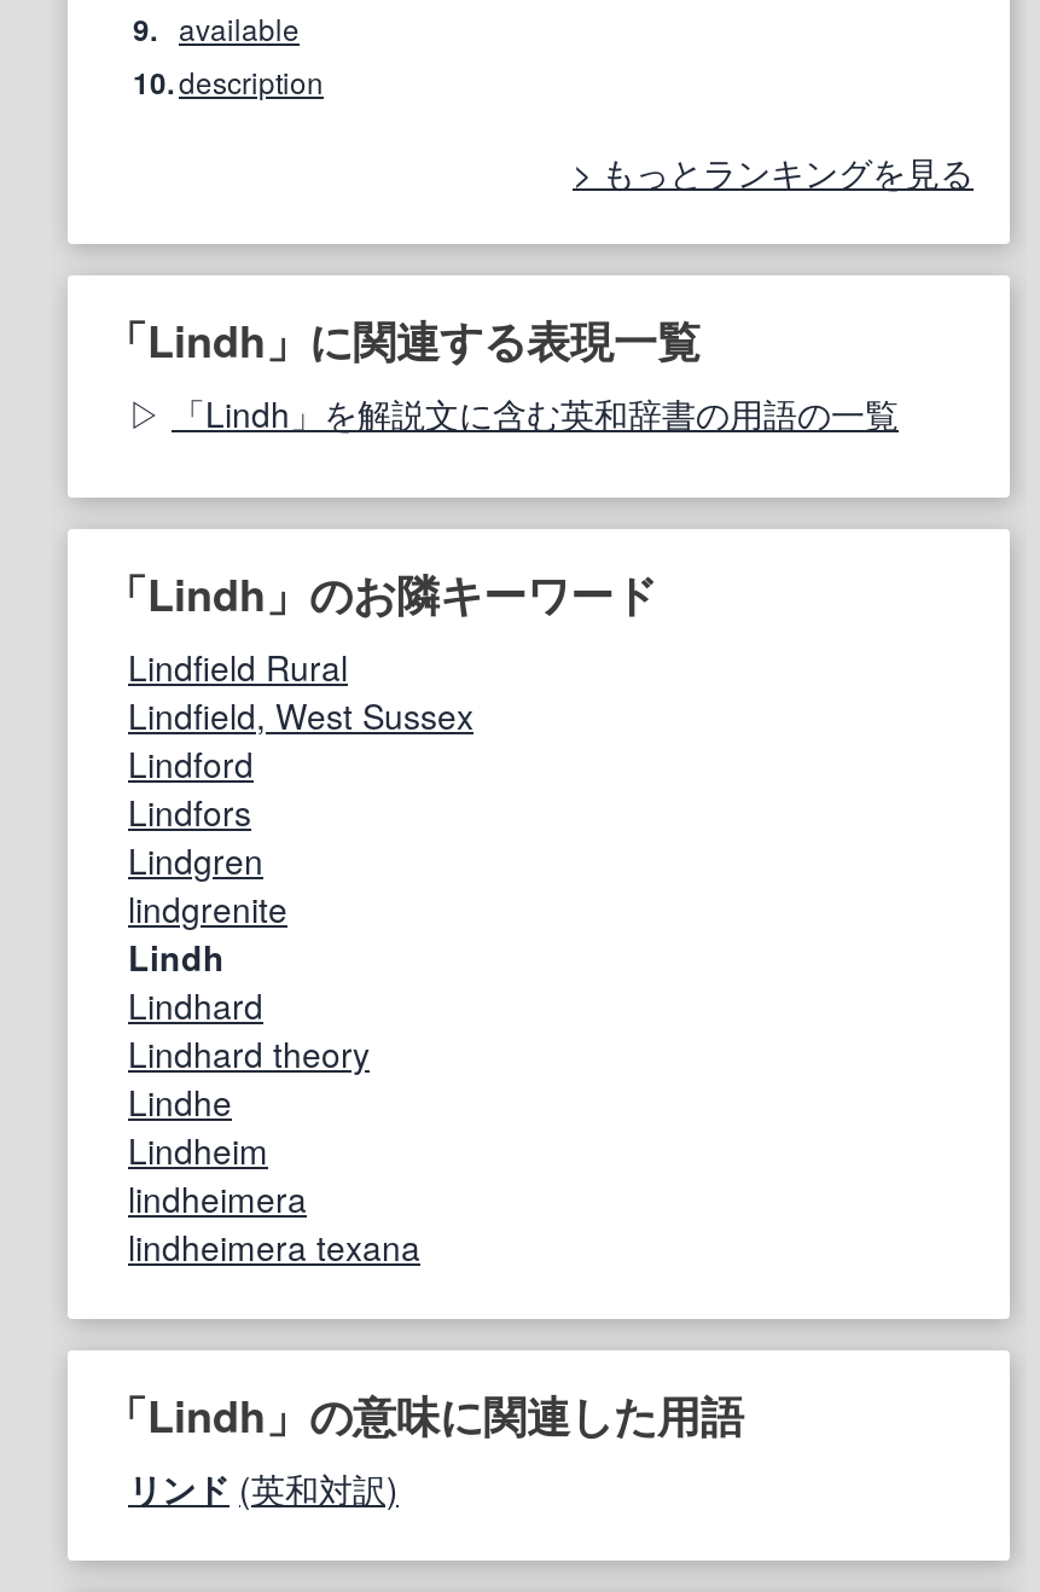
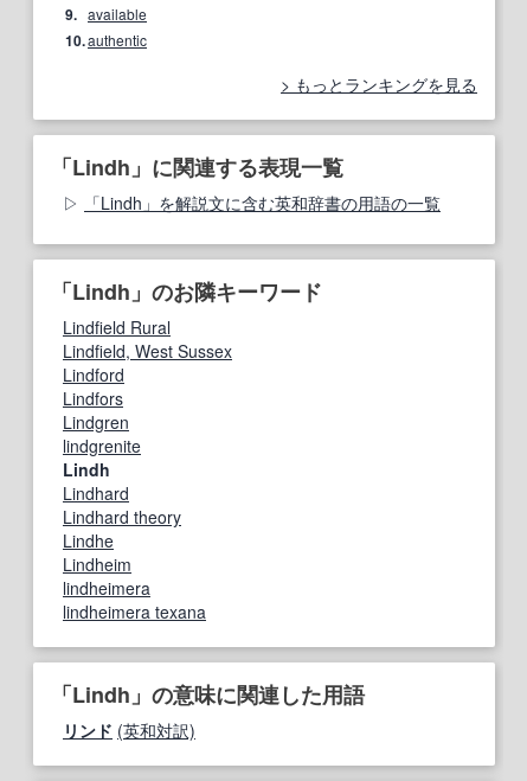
[133,60,324,103] 10. description -> [65,29,147,51] 10. authentic

